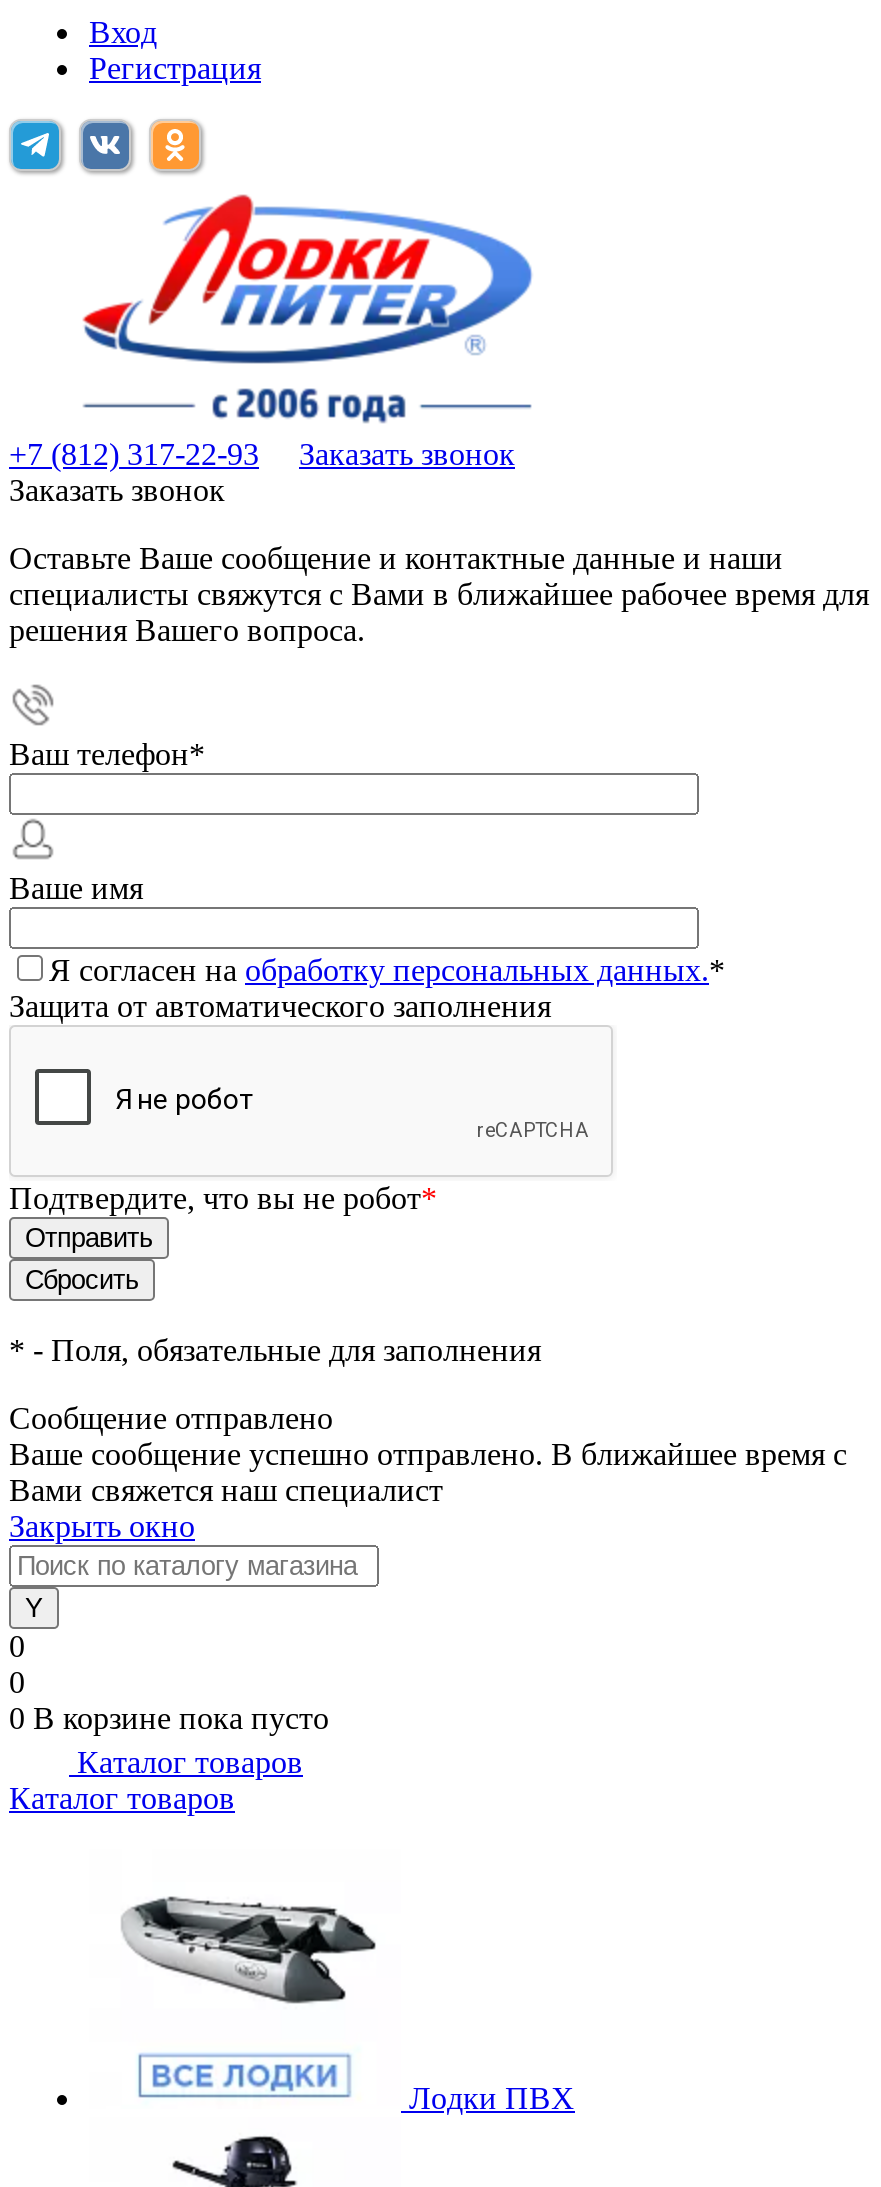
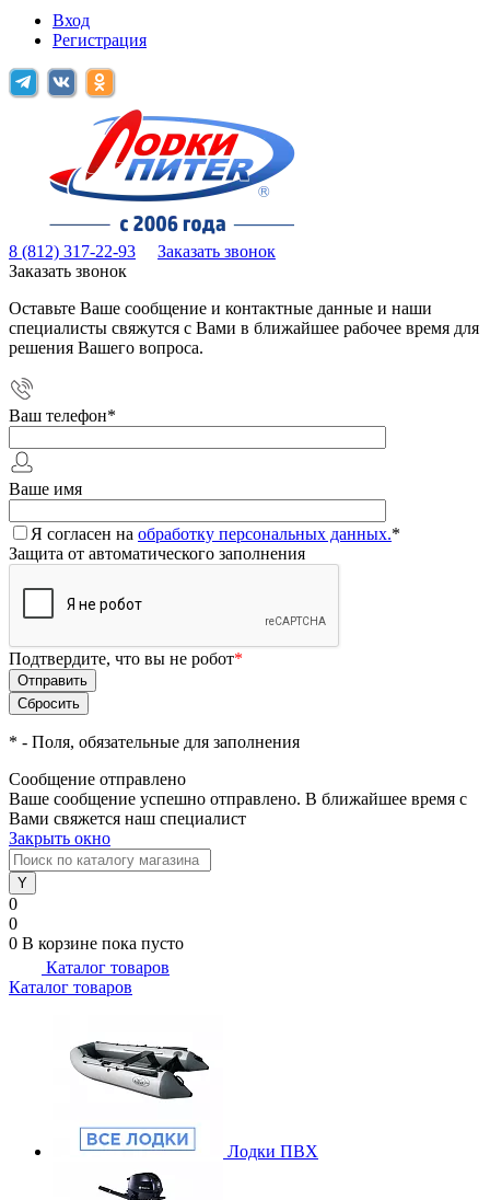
[9,437,515,471] +7 (812) 317-22-93 Заказать звонок -> [9,242,276,261] 8 (812) 317-22-93 Заказать звонок

